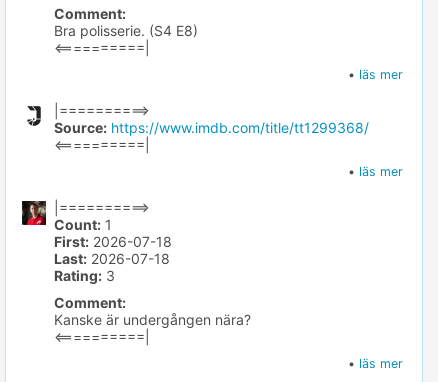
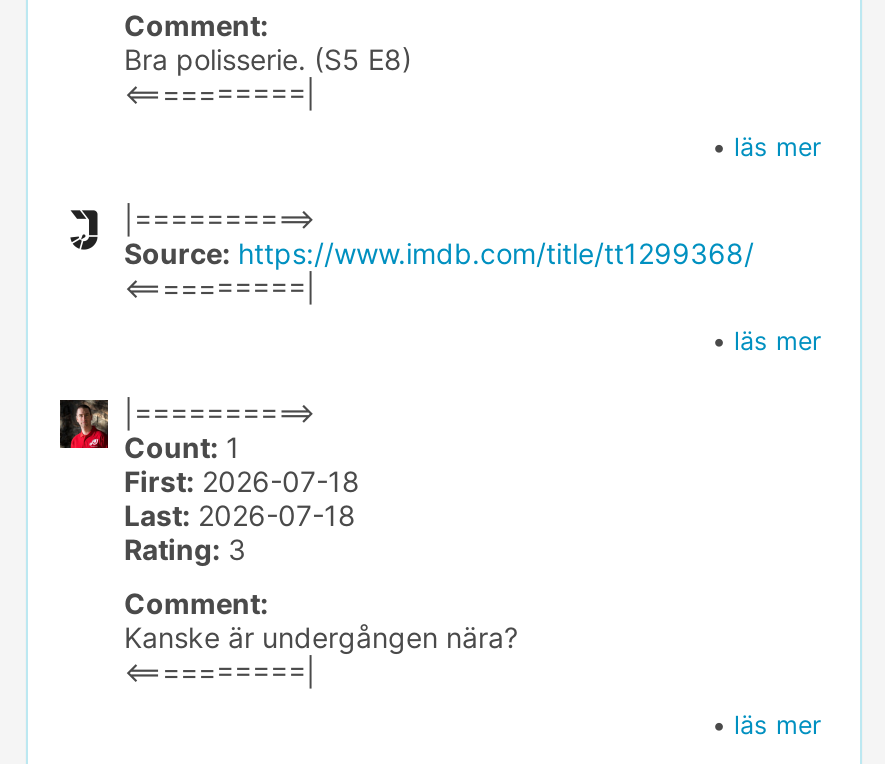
[54,22,198,39] Bra polisserie. (S4 E8) -> [124,42,412,76] Bra polisserie. (S5 E8)

